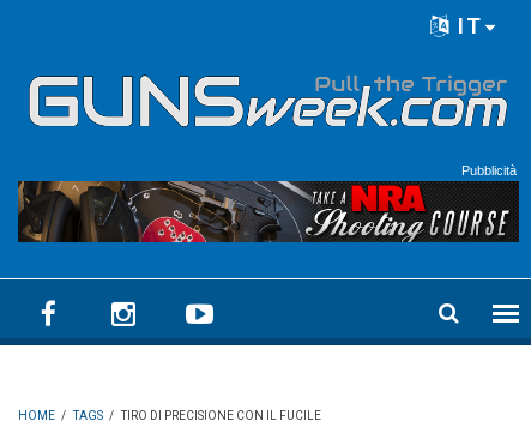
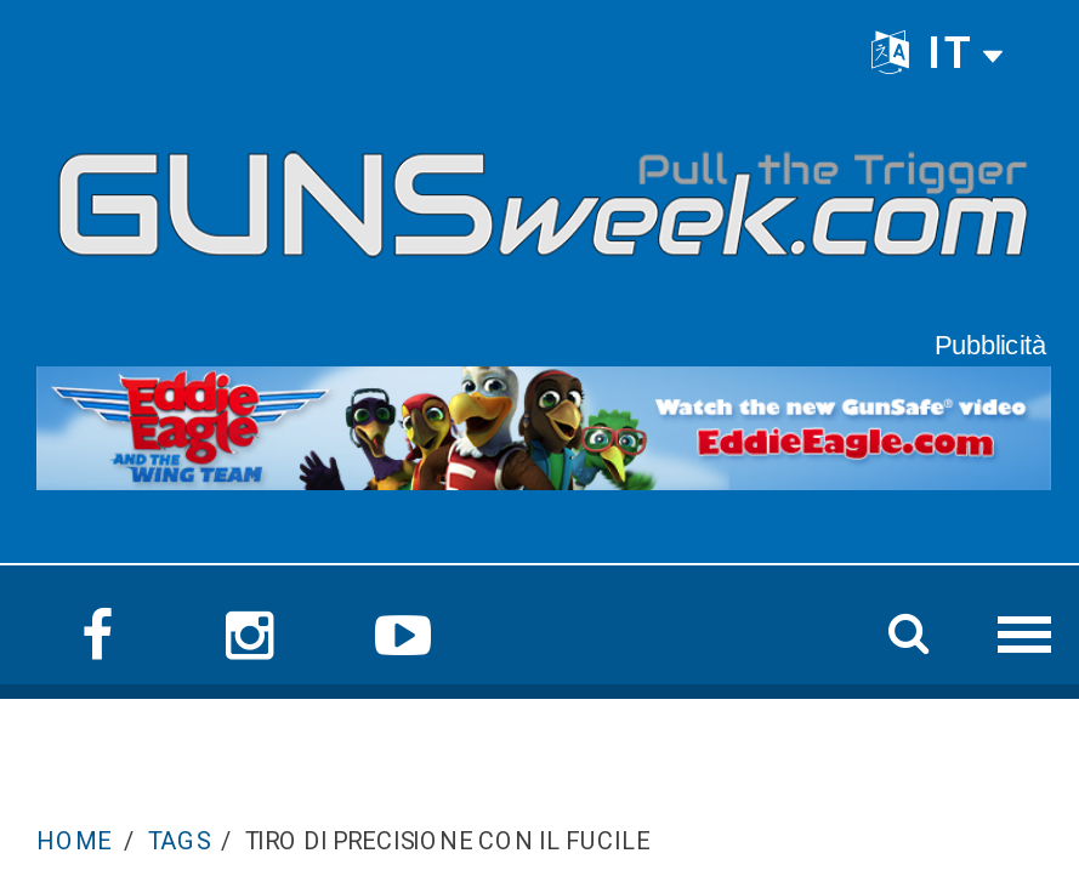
[17,180,520,243] [image] -> [34,364,1054,493] [image]

